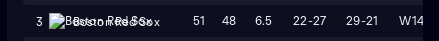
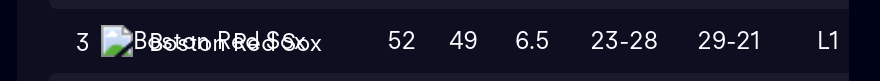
[193,13,205,28] 51 -> [388,25,416,55] 52
[222,13,236,28] 48 -> [449,25,478,55] 49
[293,13,326,28] 22-27 -> [591,25,658,55] 23-28
[399,13,424,28] W14 -> [817,25,839,55] L1

